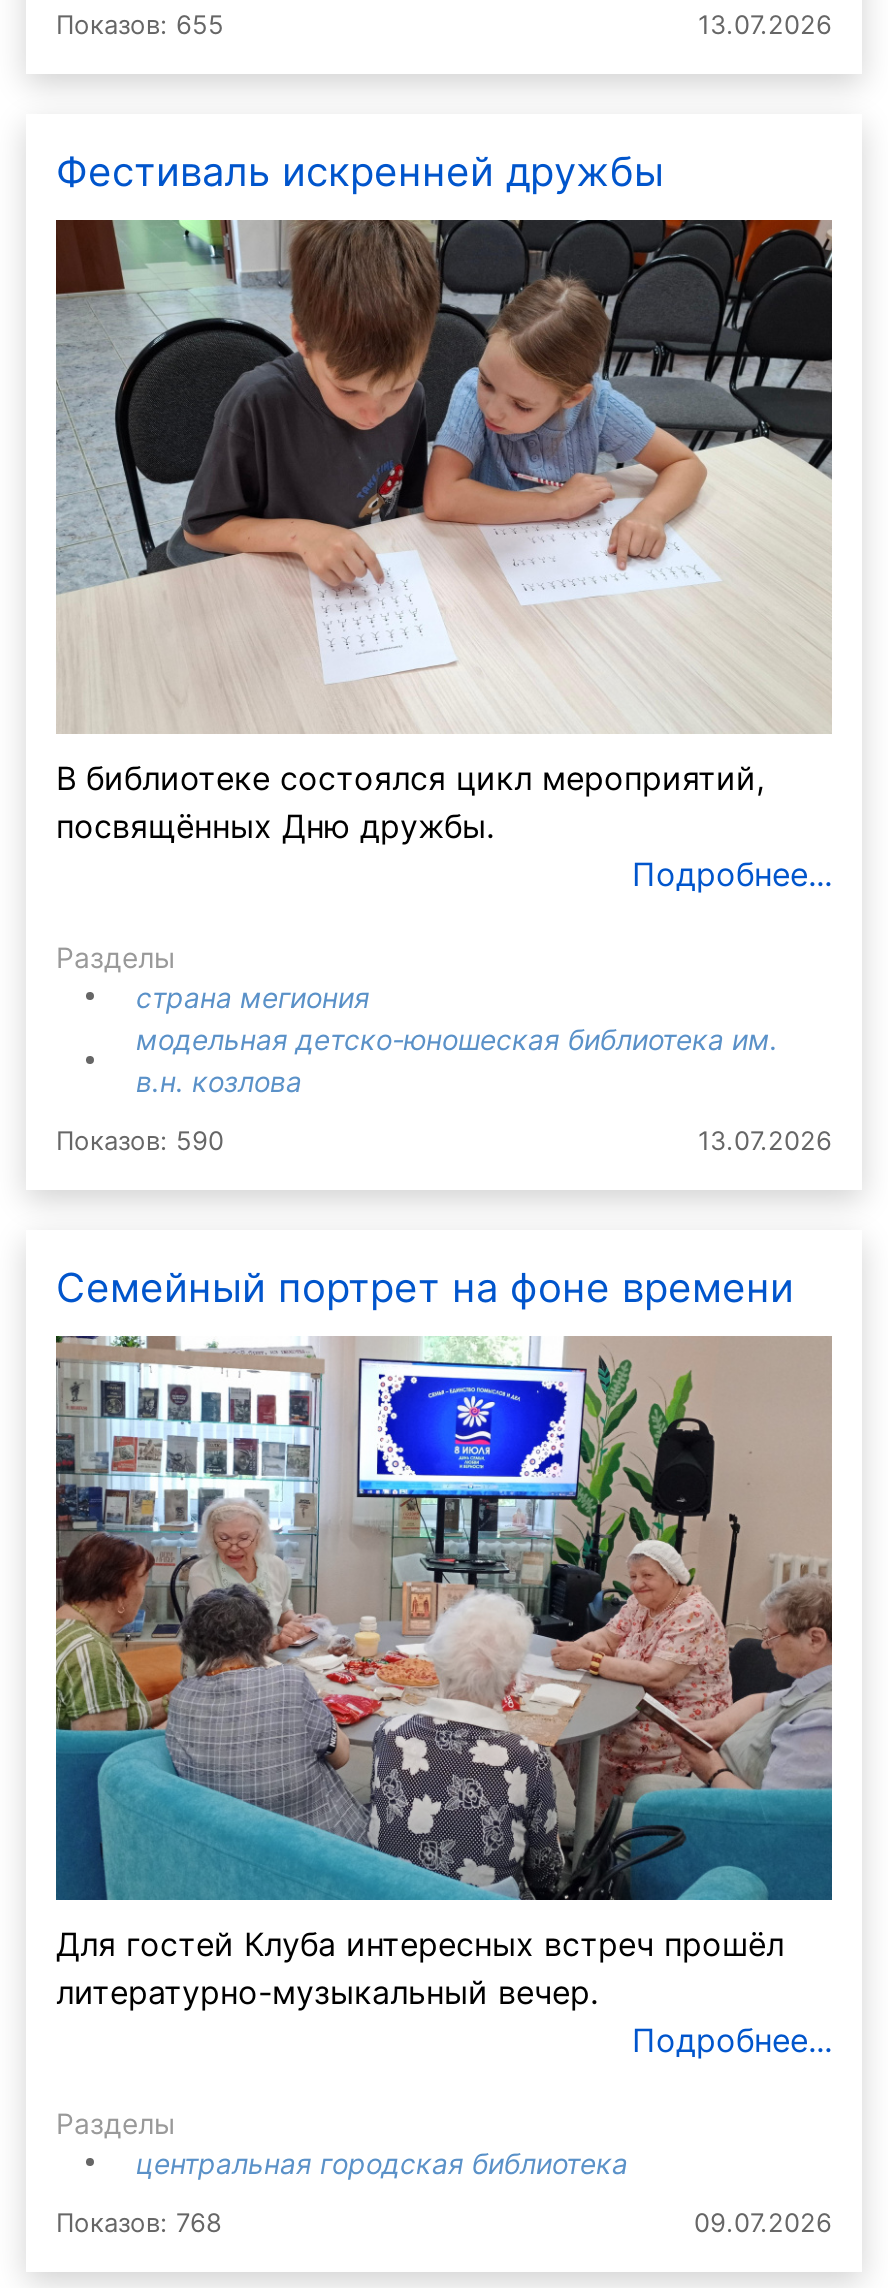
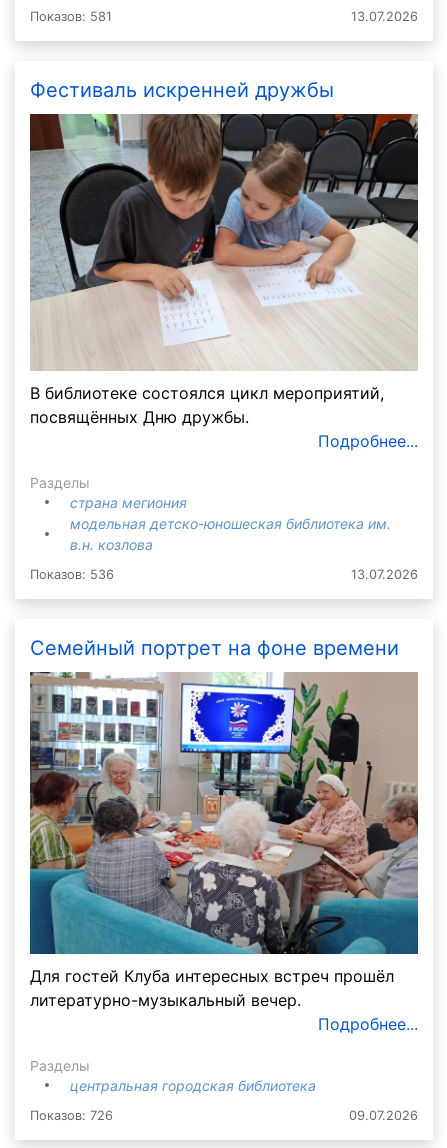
[56,10,224,40] Показов: 655 -> [30,9,112,24] Показов: 581
[56,1127,224,1157] Показов: 590 -> [30,567,114,582] Показов: 536
[56,2208,222,2238] Показов: 768 -> [30,1108,113,1123] Показов: 726

